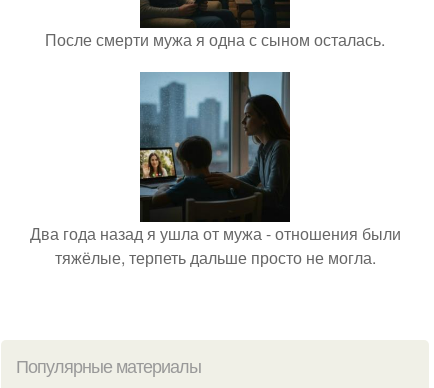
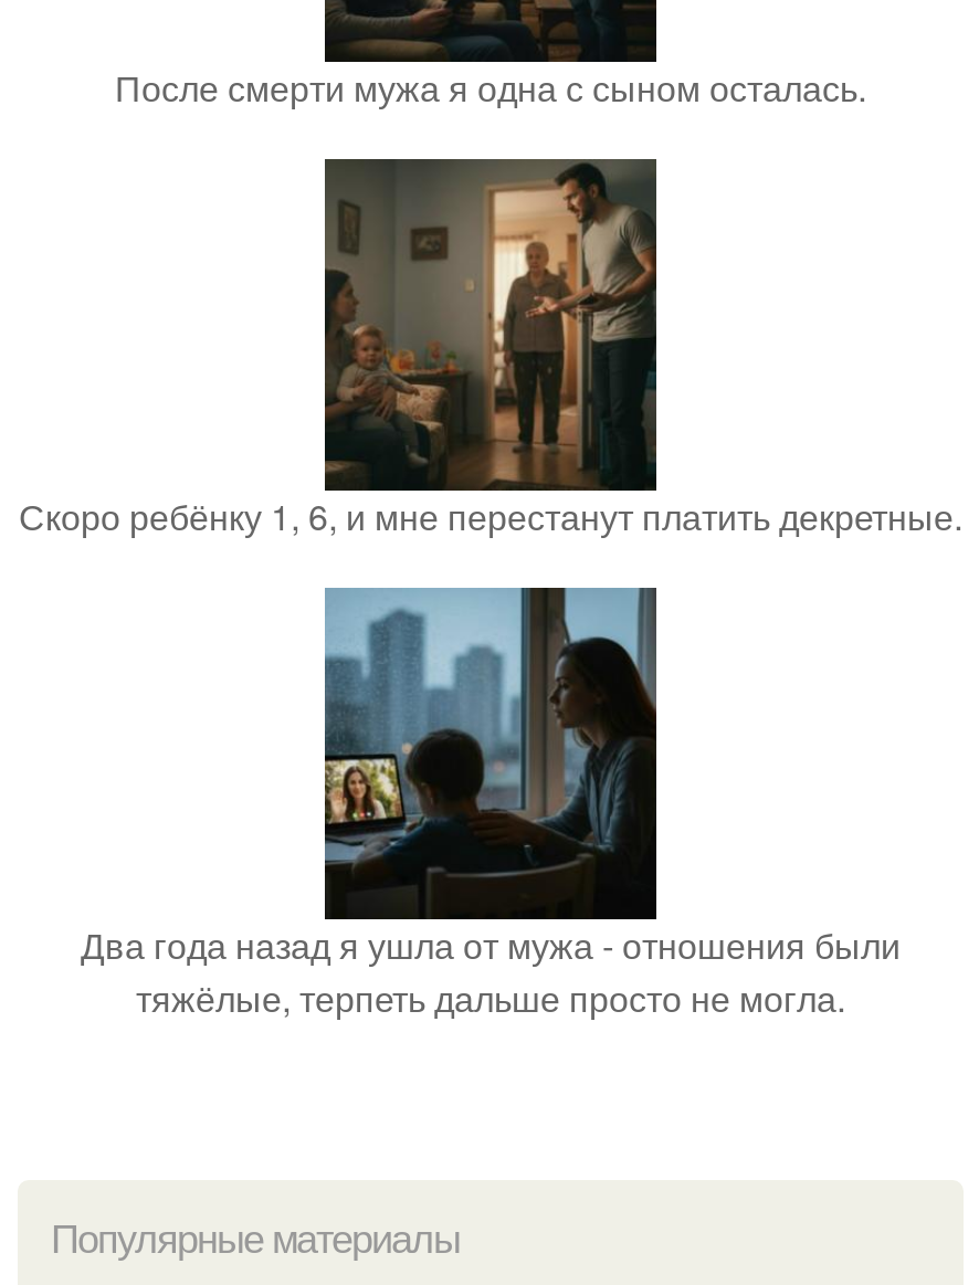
none -> [19,157,962,542] [image] | Скоро ребёнку 1, 6, и мне перестанут платить декретные.

